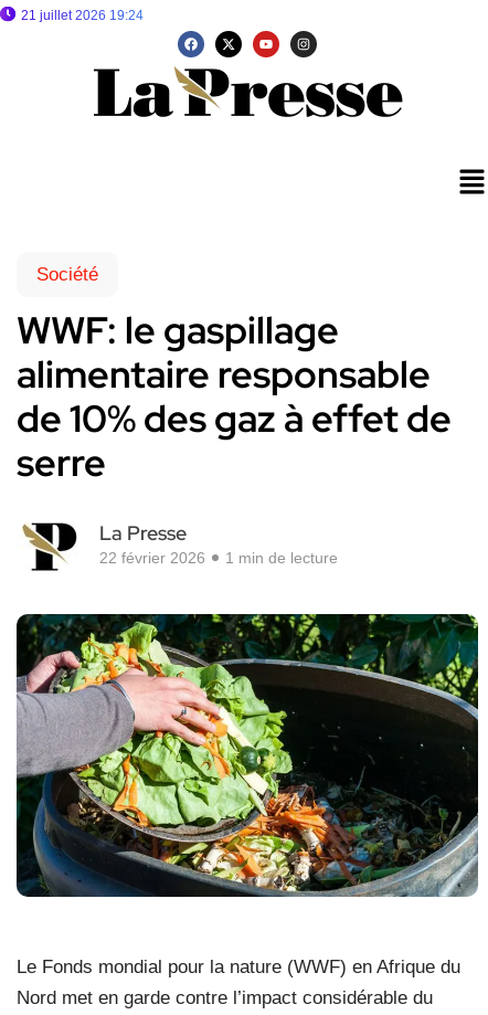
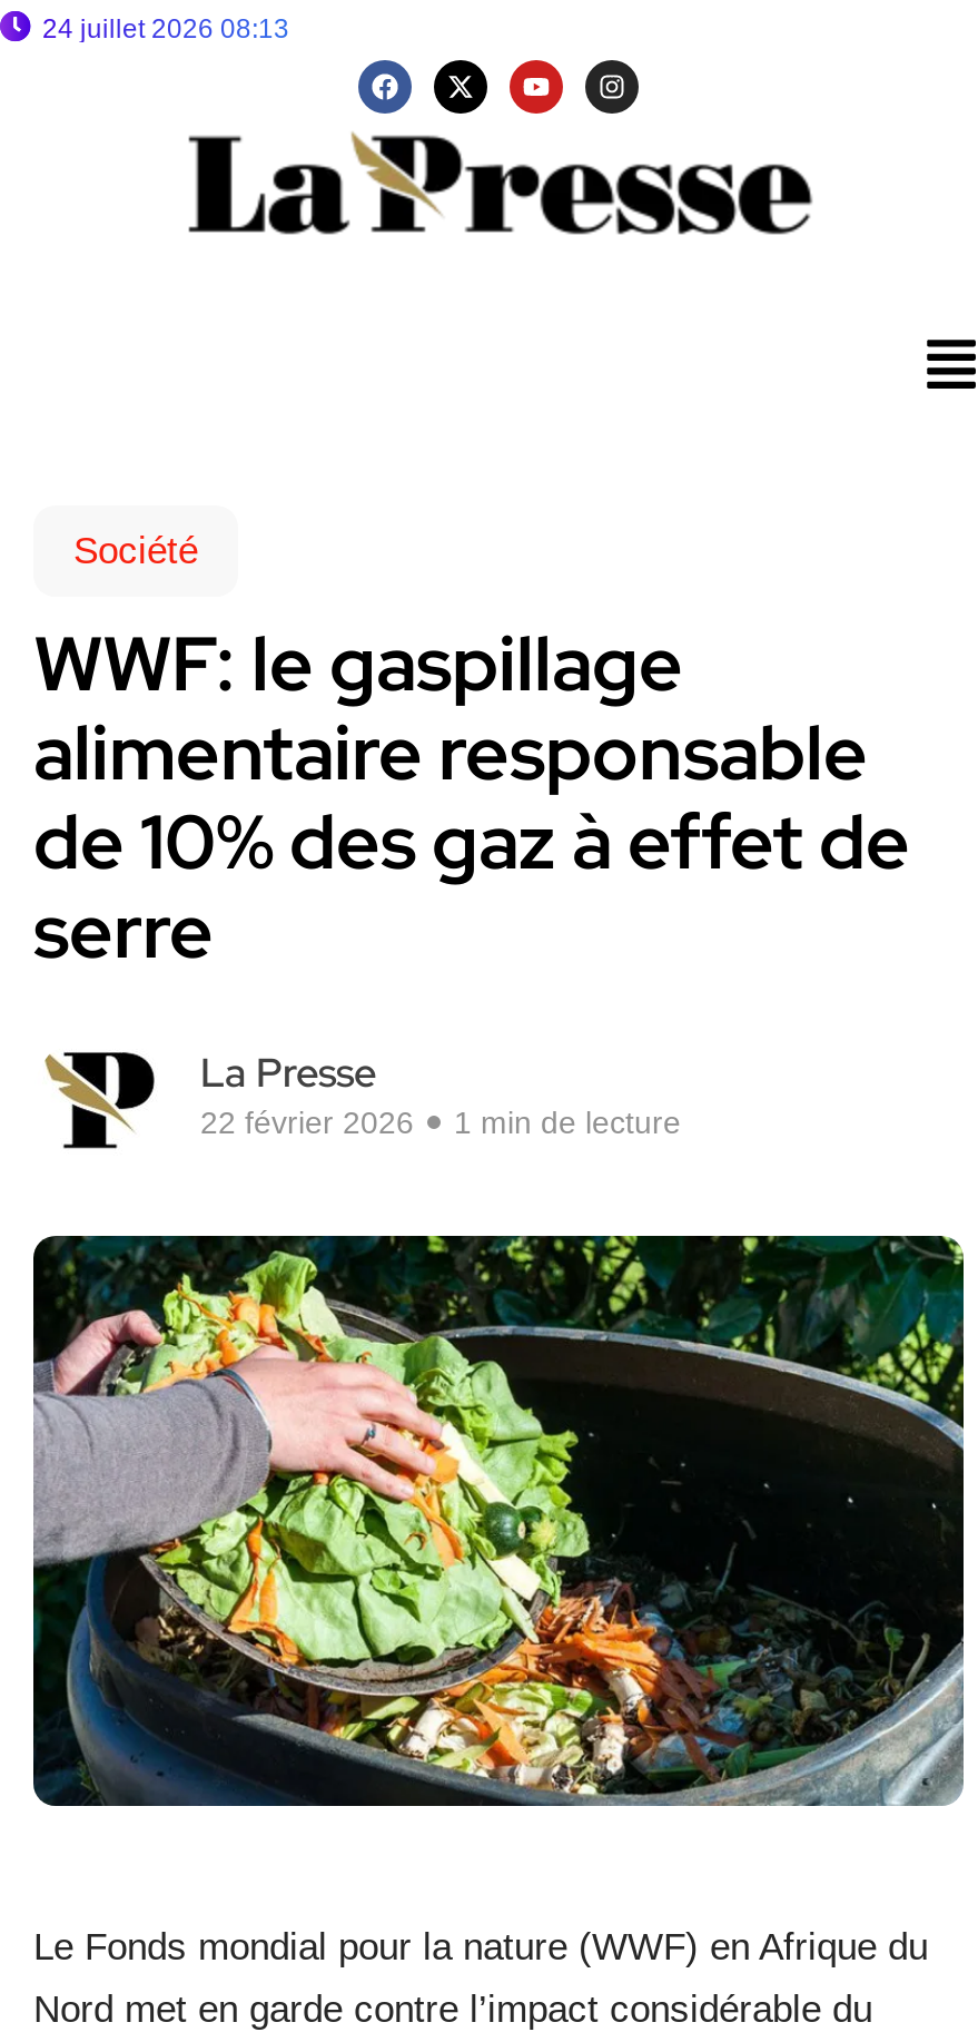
[21,8,144,23] 21 juillet 2026 19:24 -> [42,13,289,45] 24 juillet 2026 08:13

